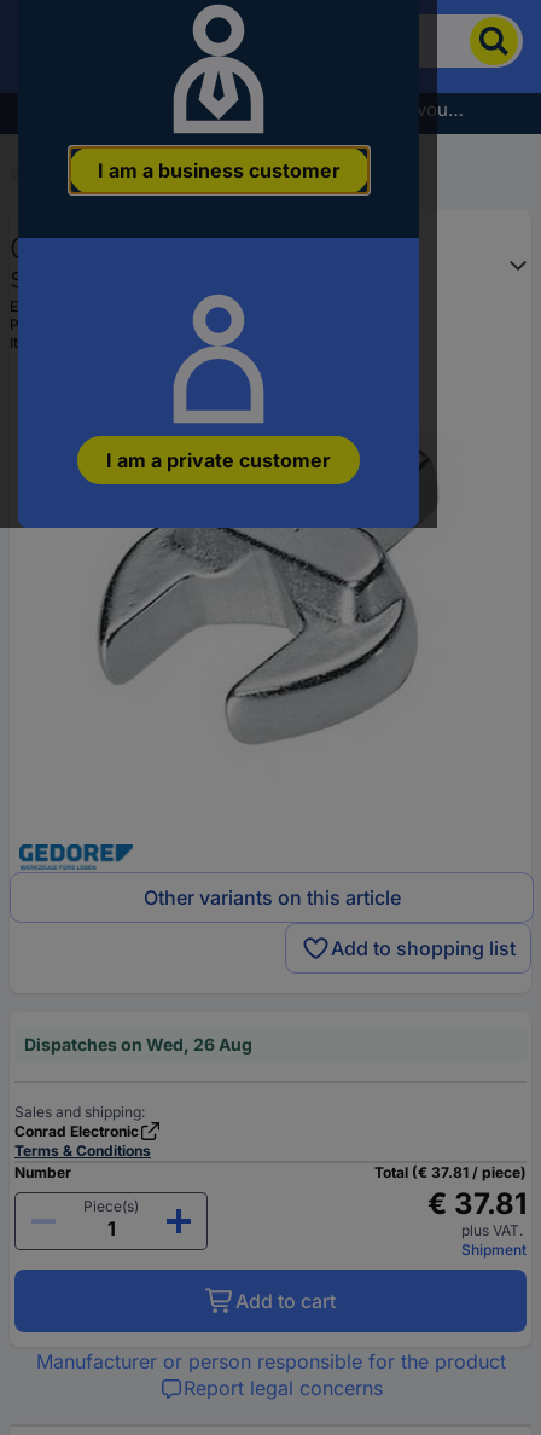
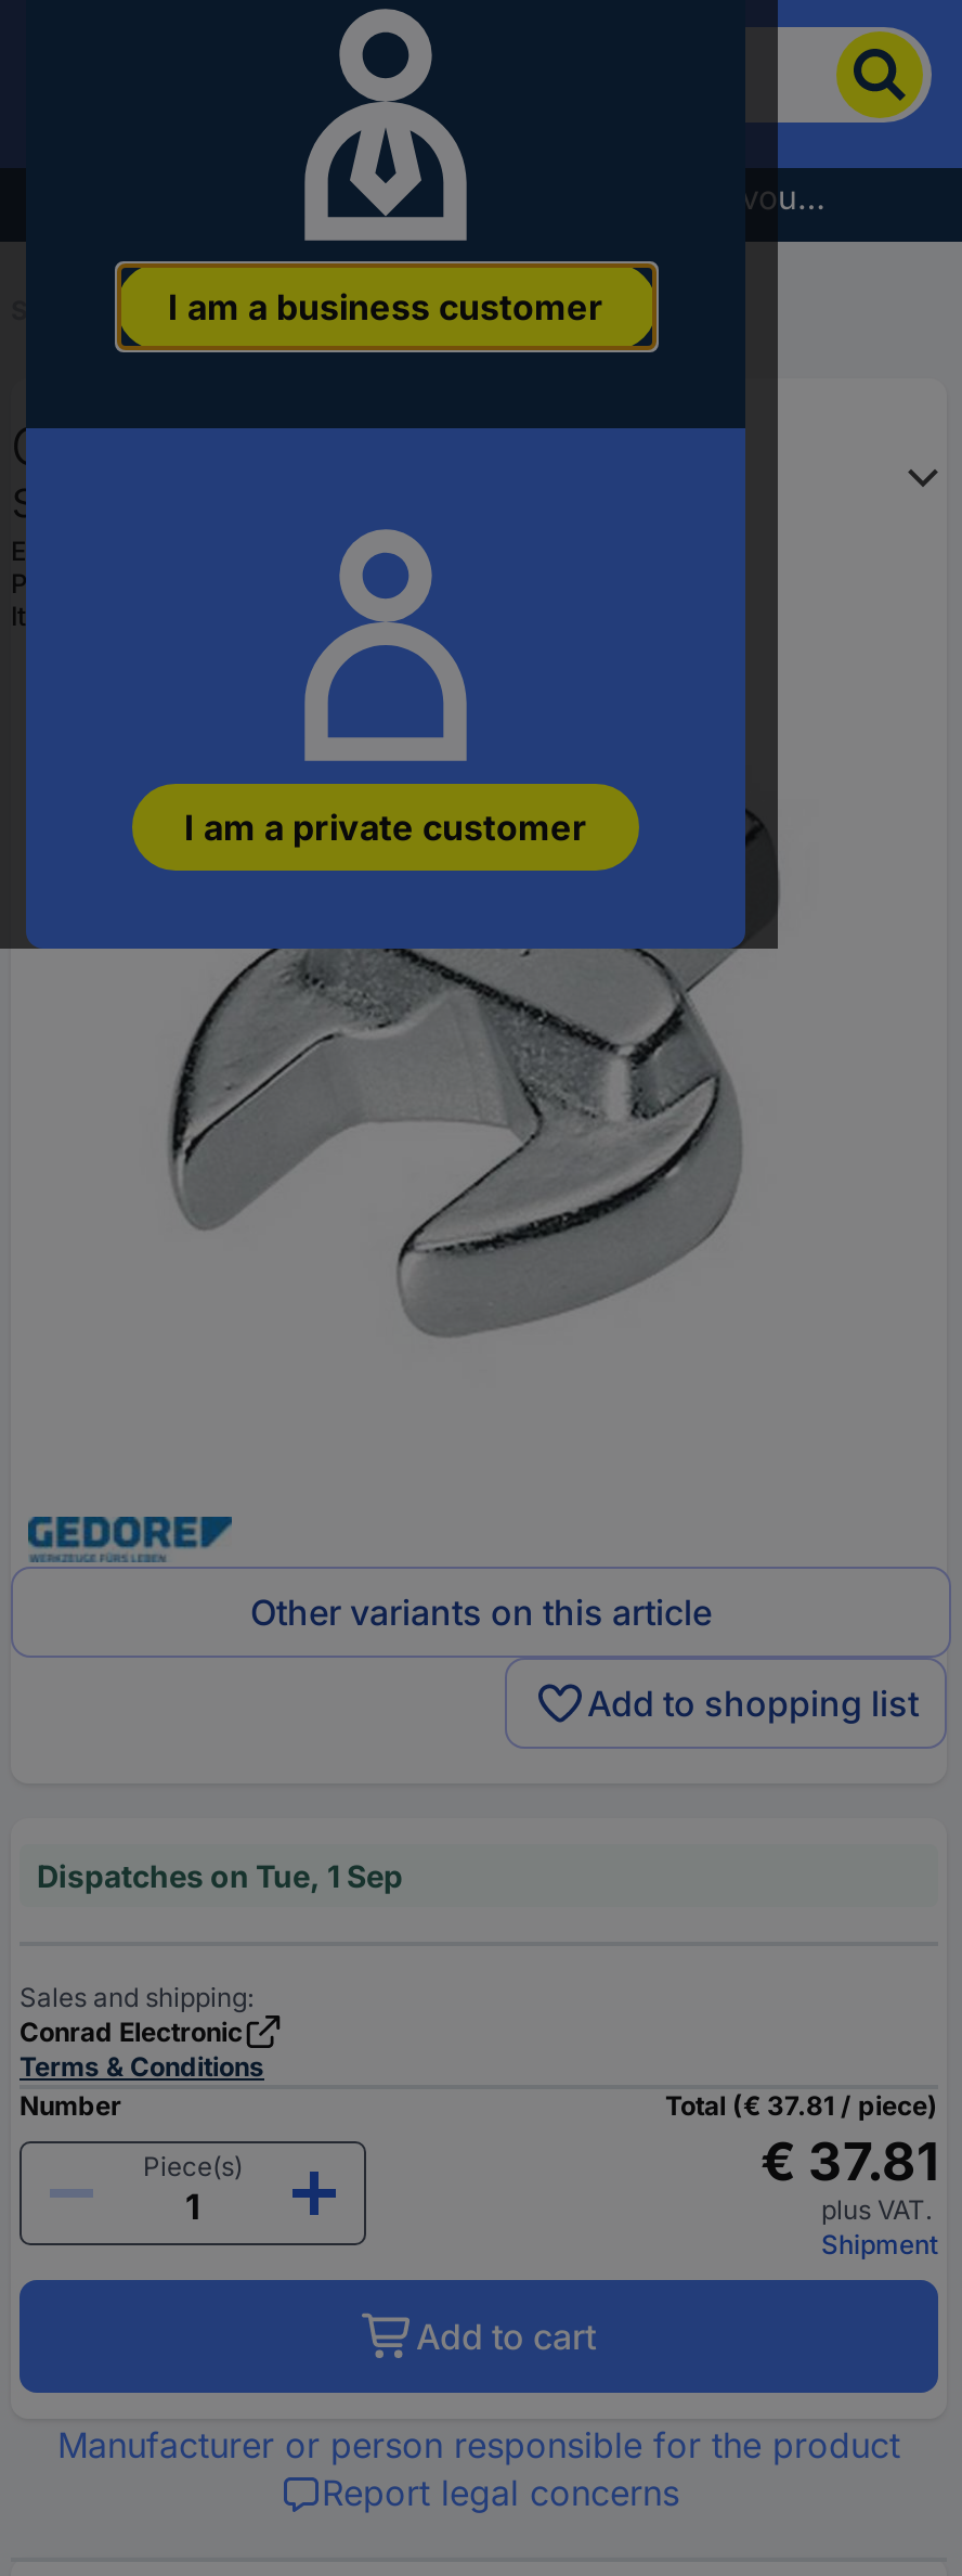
[24,1034,252,1054] Dispatches on Wed, 26 Aug -> [37,1857,403,1894] Dispatches on Tue, 1 Sep

